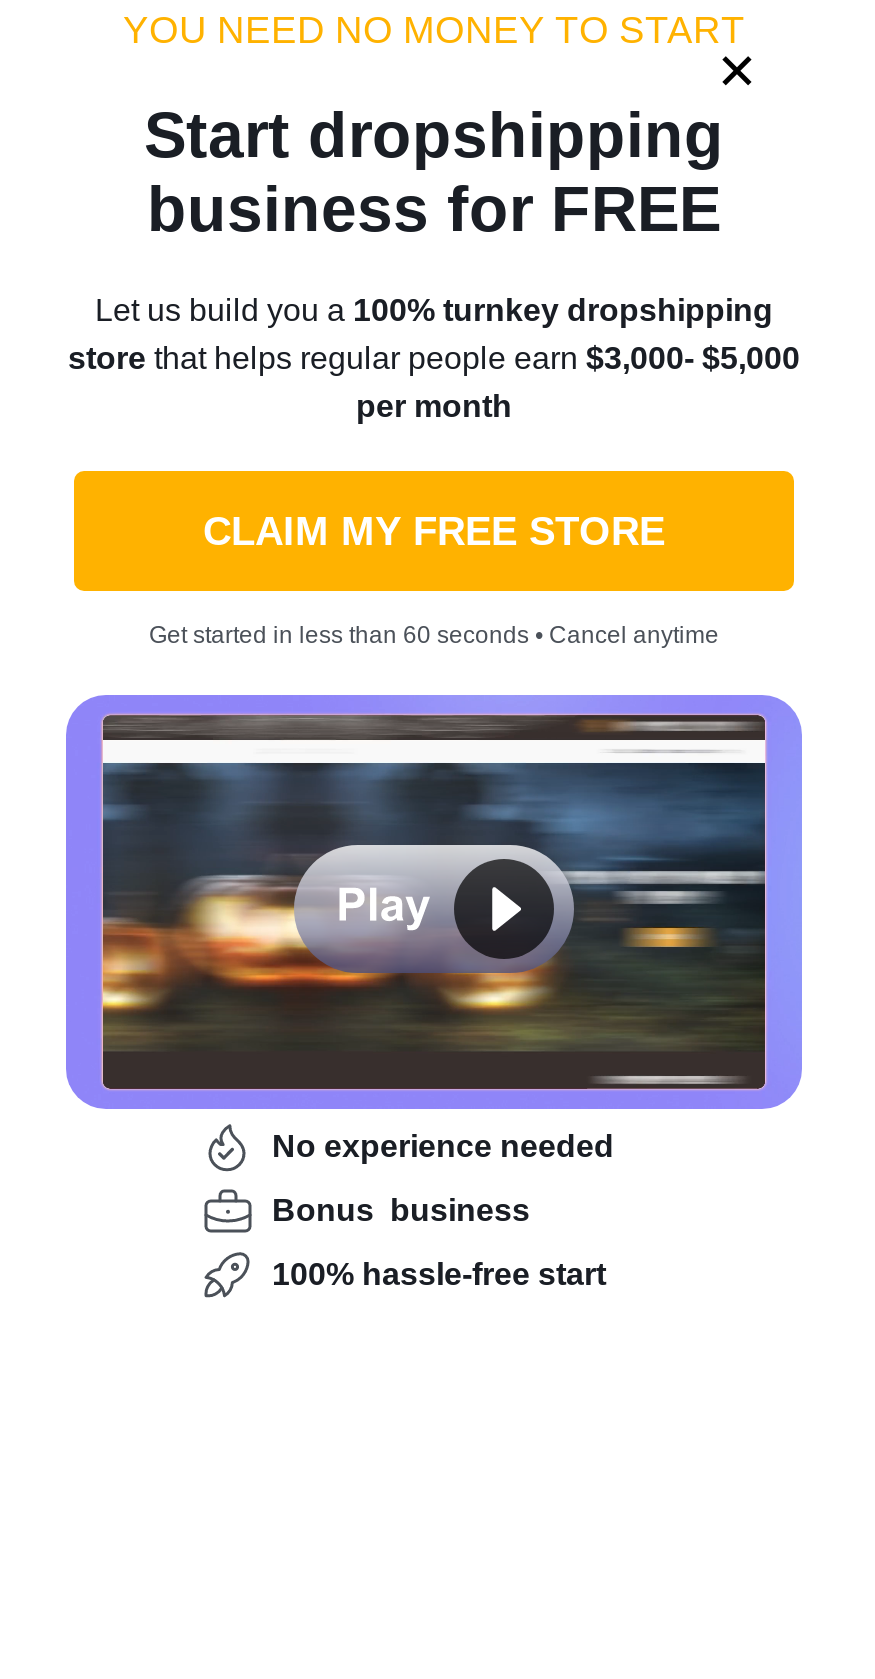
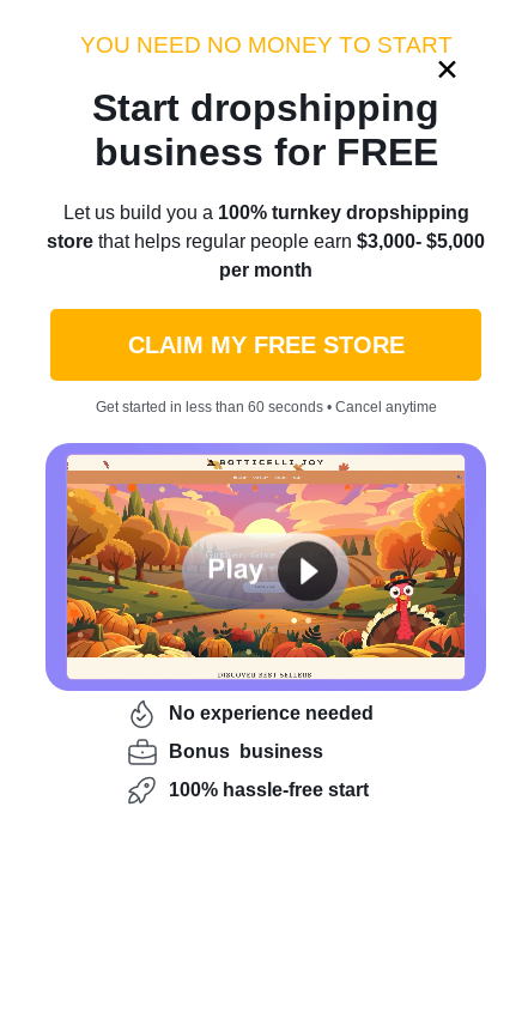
[100,713,768,1091] [image] -> [66,454,466,680] [image]

